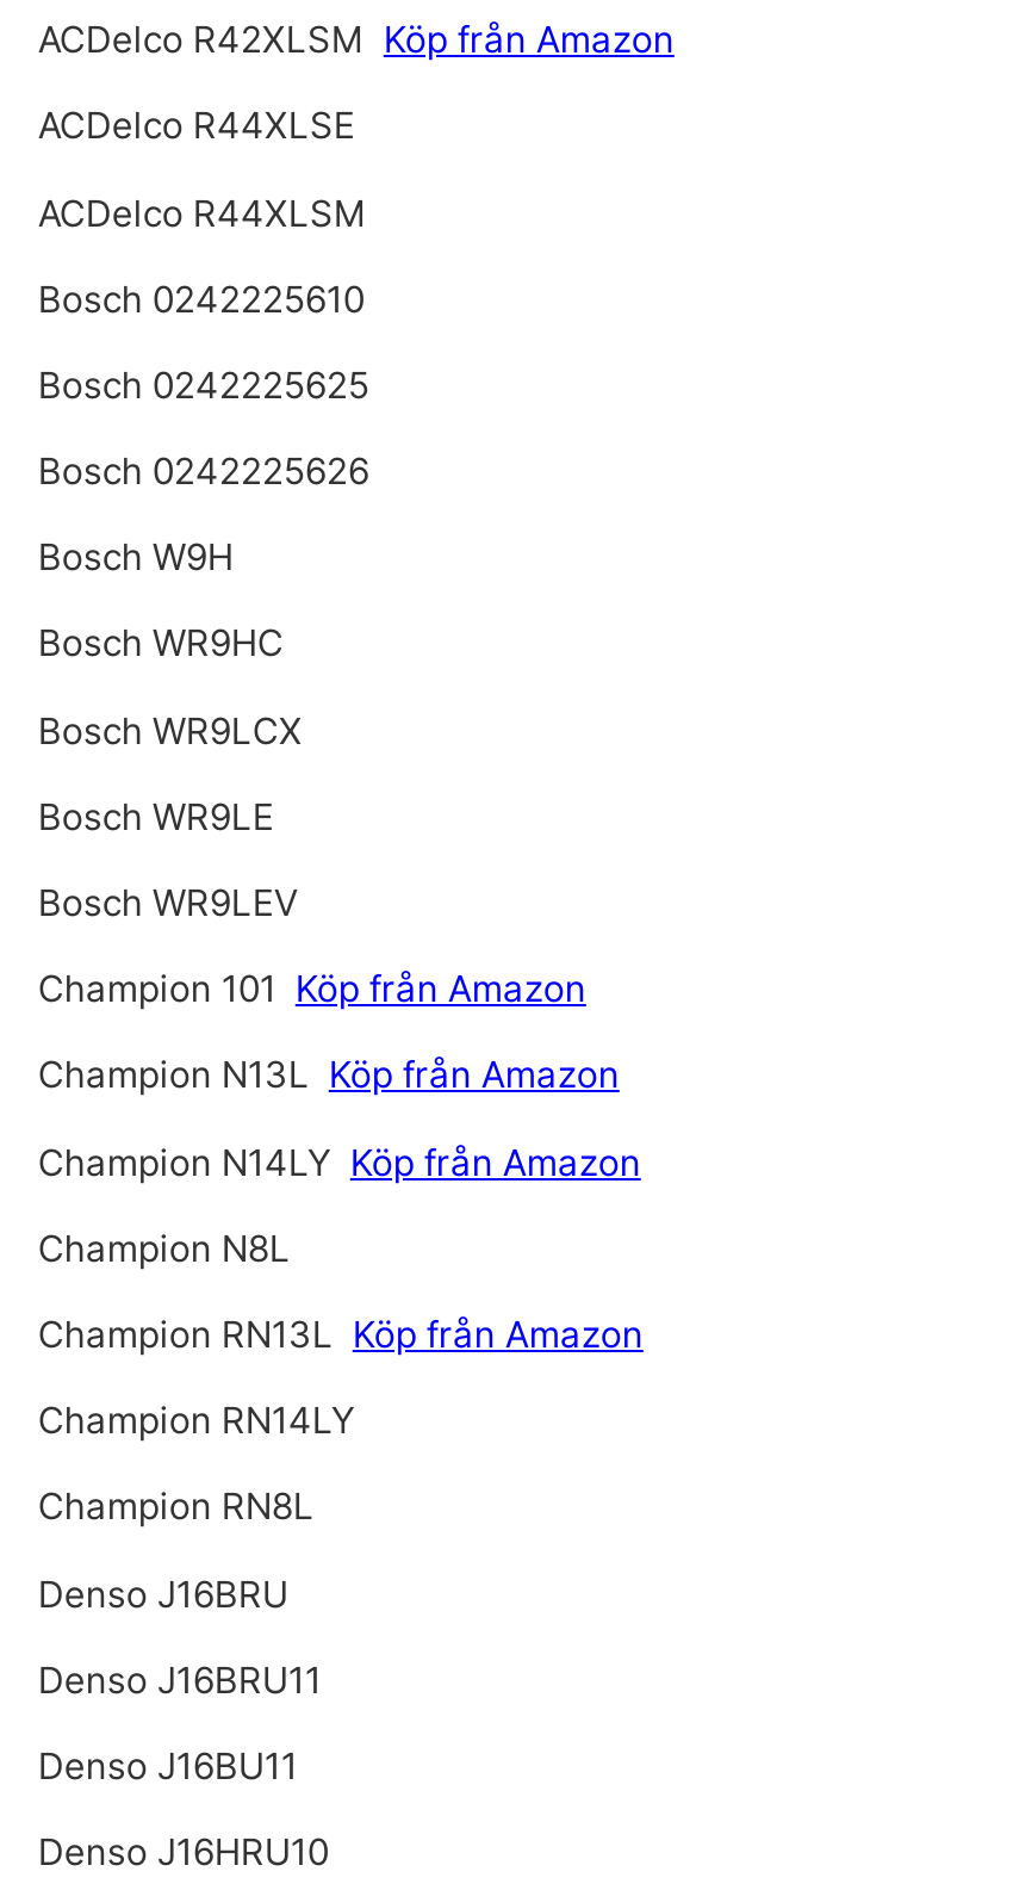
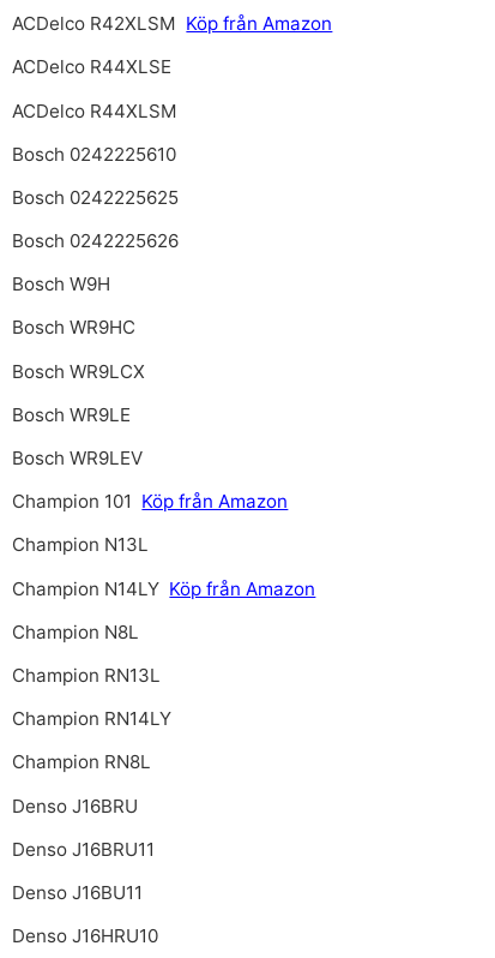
[38,1053,619,1098] Champion N13L Köp från Amazon -> [12,534,149,556] Champion N13L
[38,1312,643,1357] Champion RN13L Köp från Amazon -> [12,664,161,687] Champion RN13L

